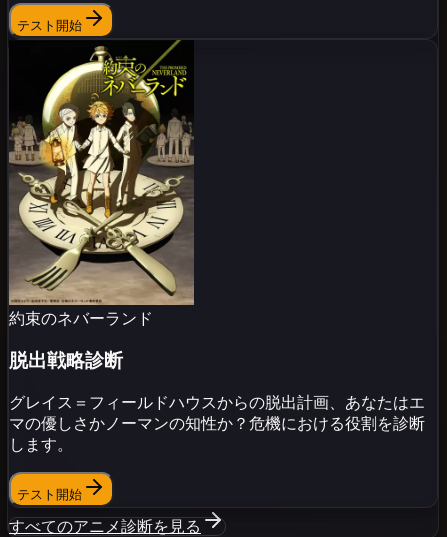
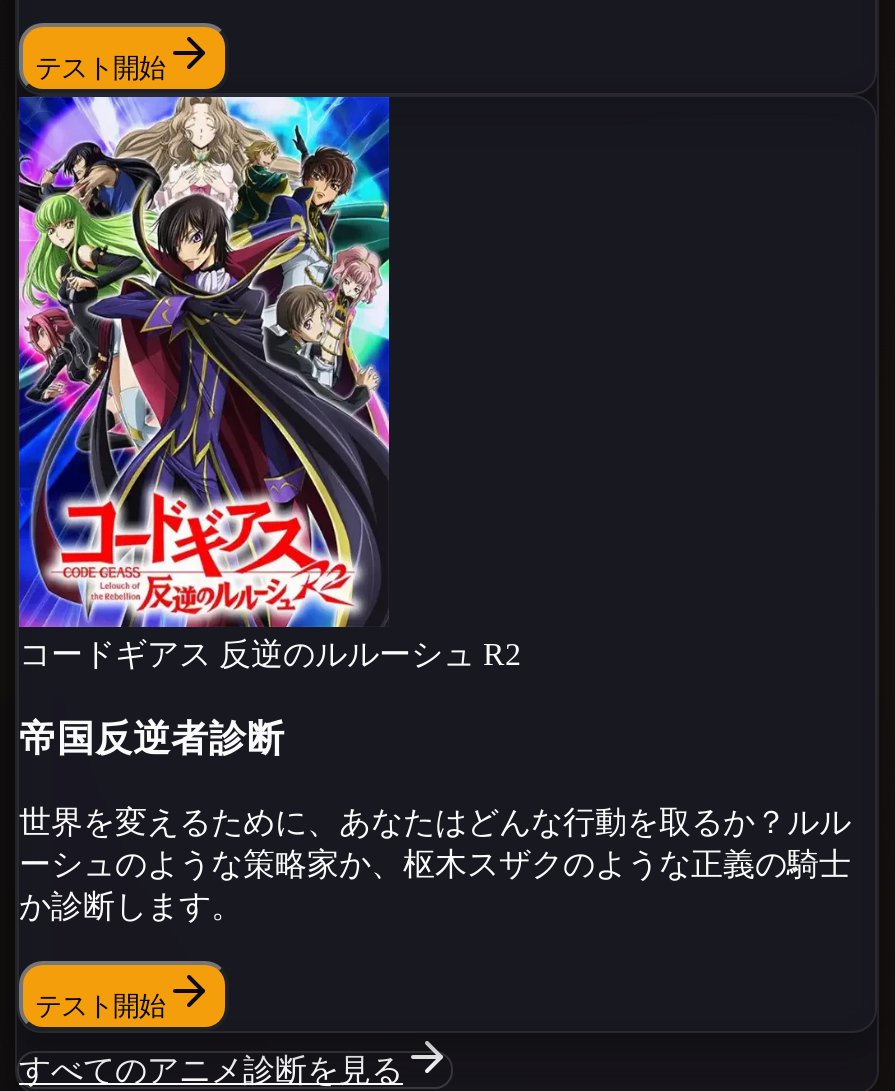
[9,40,195,327] [image] | 約束のネバーランド -> [17,95,521,671] [image] | コードギアス 反逆のルルーシュ R2
[9,349,123,372] 脱出戦略診断 -> [19,716,285,762] 帝国反逆者診断
[9,394,425,453] グレイス＝フィールドハウスからの脱出計画、あなたはエ | マの優しさかノーマンの知性か？危機における役割を診断 | します。 -> [19,805,851,923] 世界を変えるために、あなたはどんな行動を取るか？ルル | ーシュのような策略家か、枢木スザクのような正義の騎士 | か診断します。

